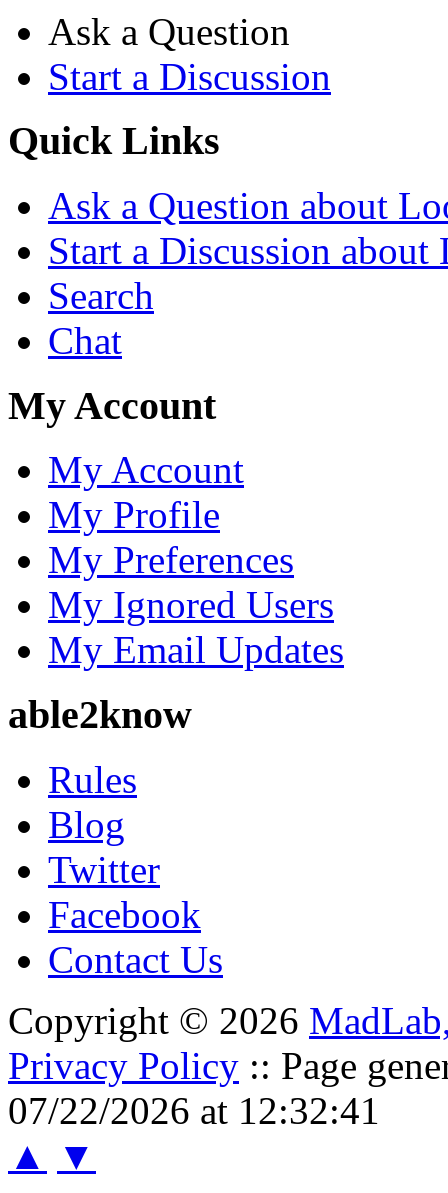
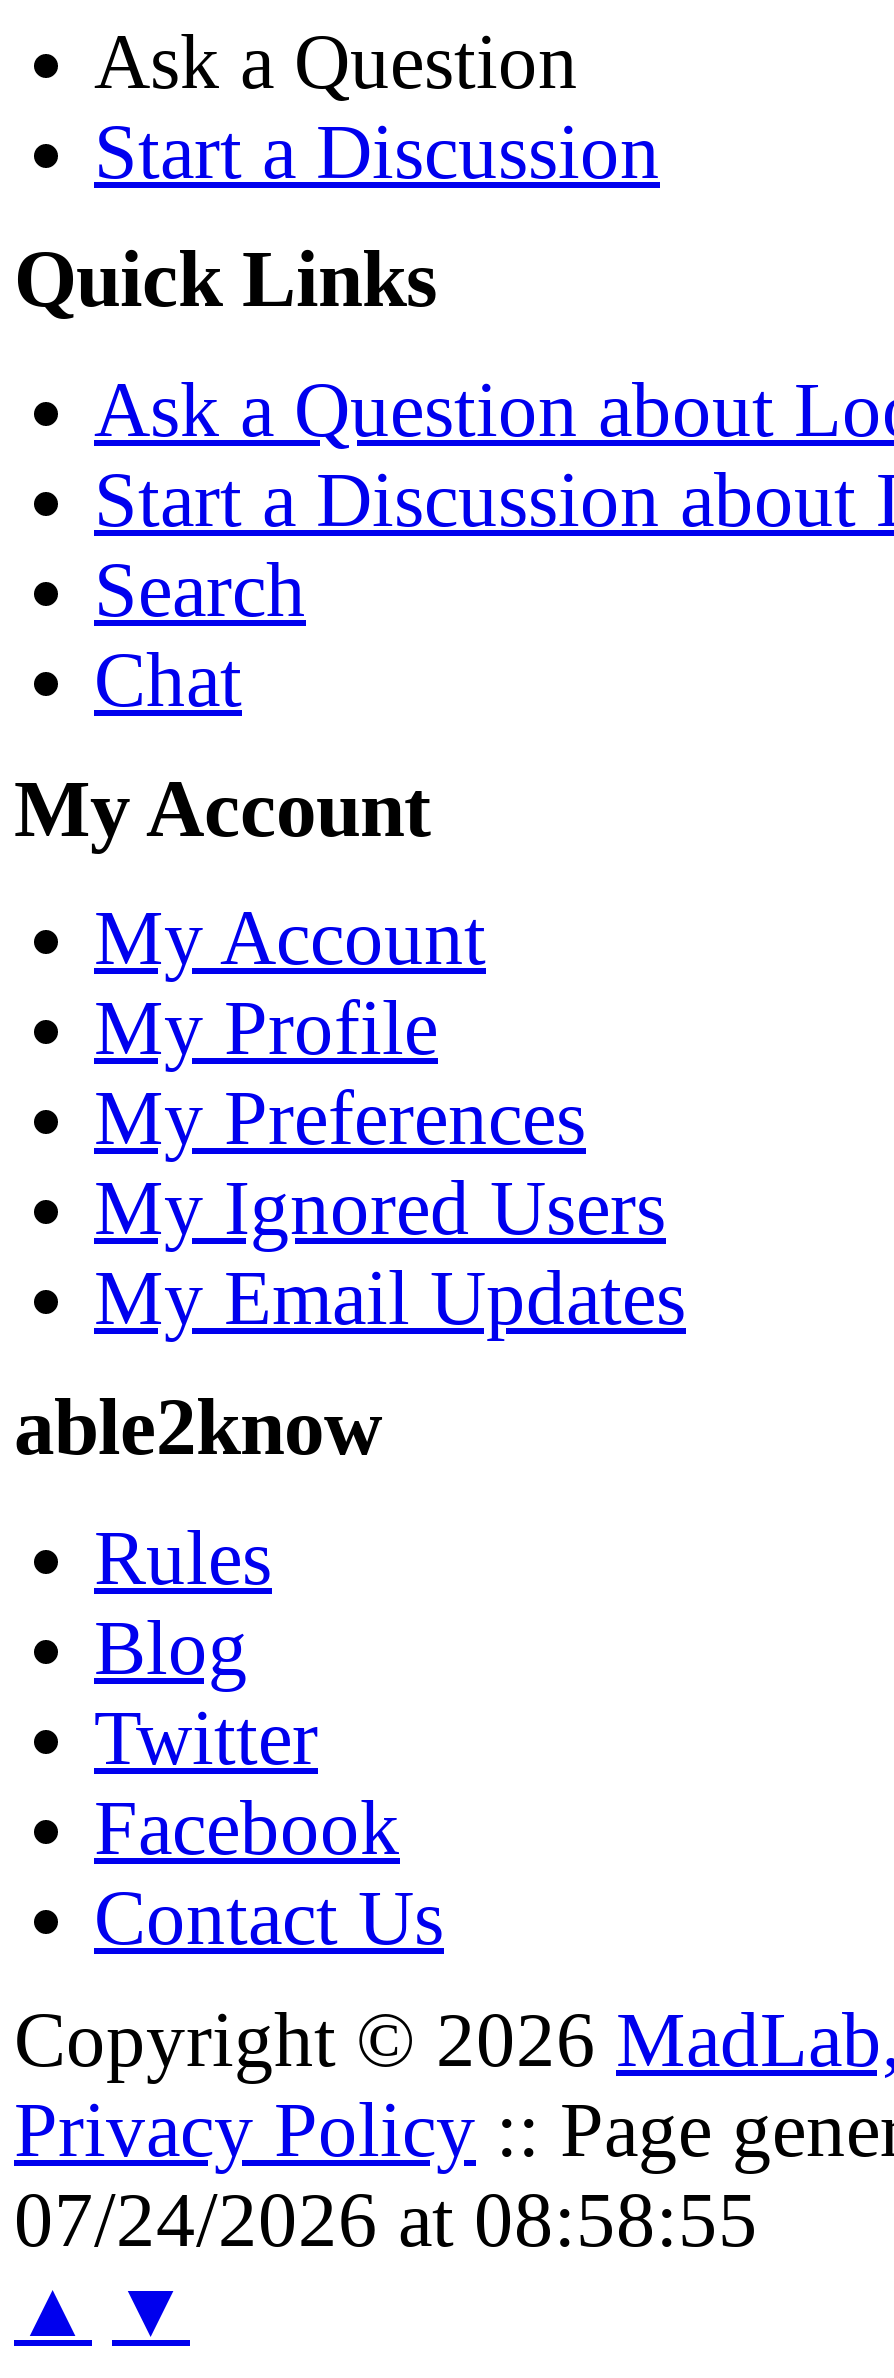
[8,1089,380,1132] 07/22/2026 at 12:32:41 -> [14,2176,758,2262] 07/24/2026 at 08:58:55

